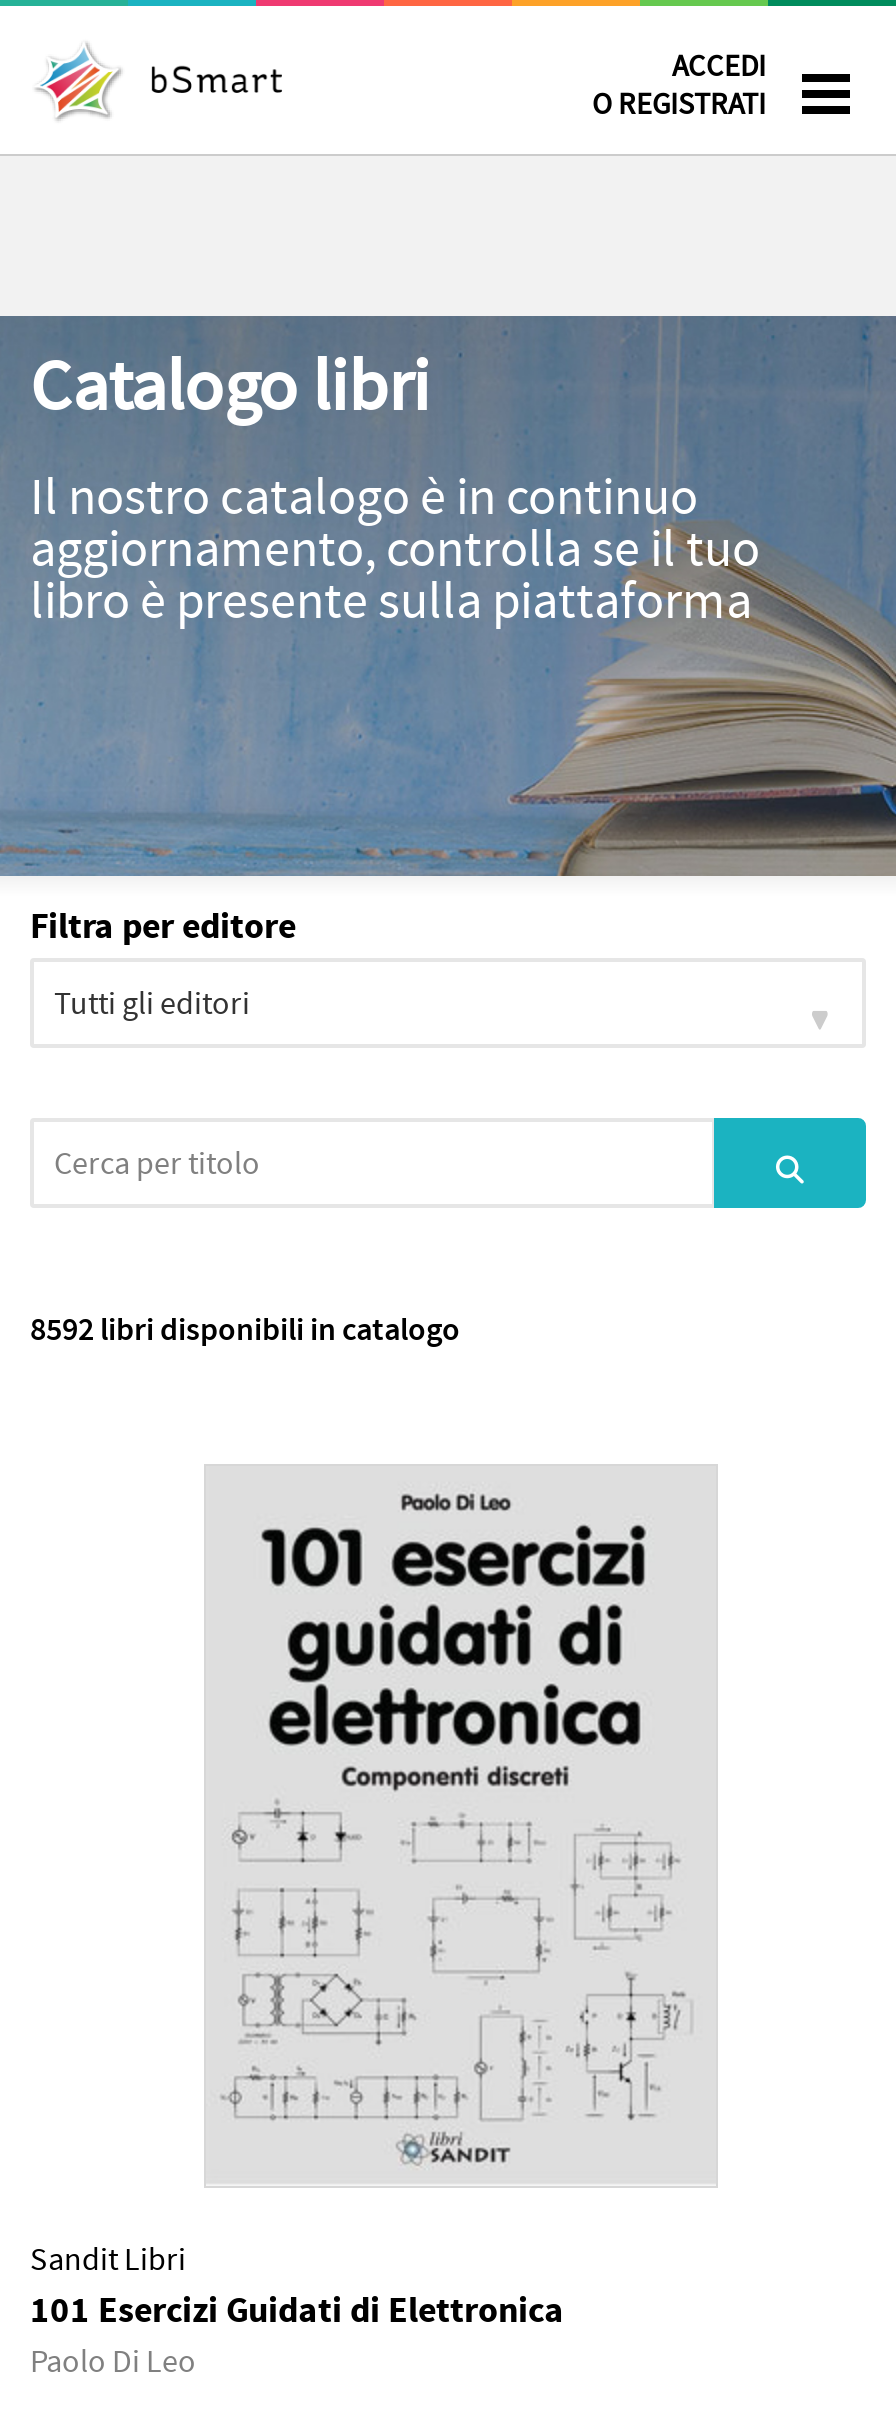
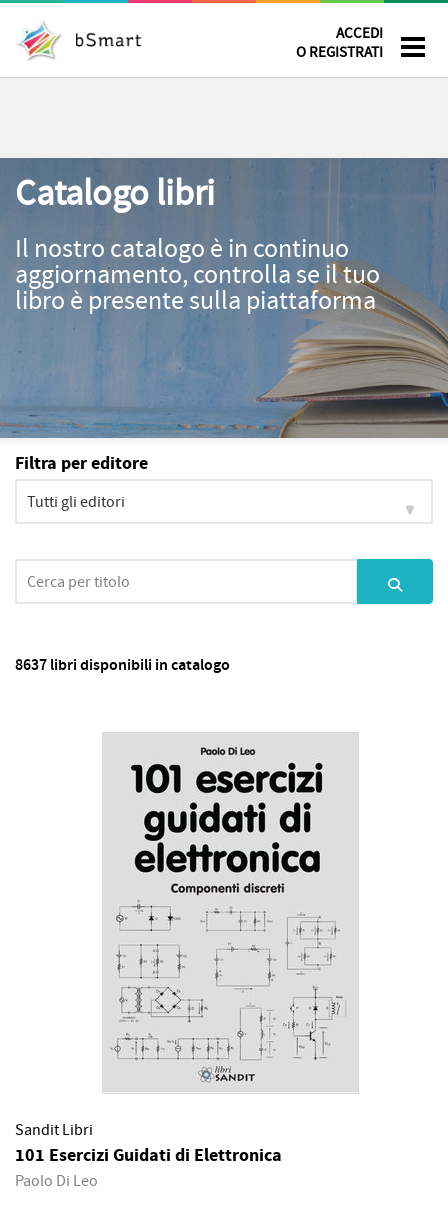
[30,1310,460,1352] 8592 libri disponibili in catalogo -> [15,655,230,676] 8637 libri disponibili in catalogo

